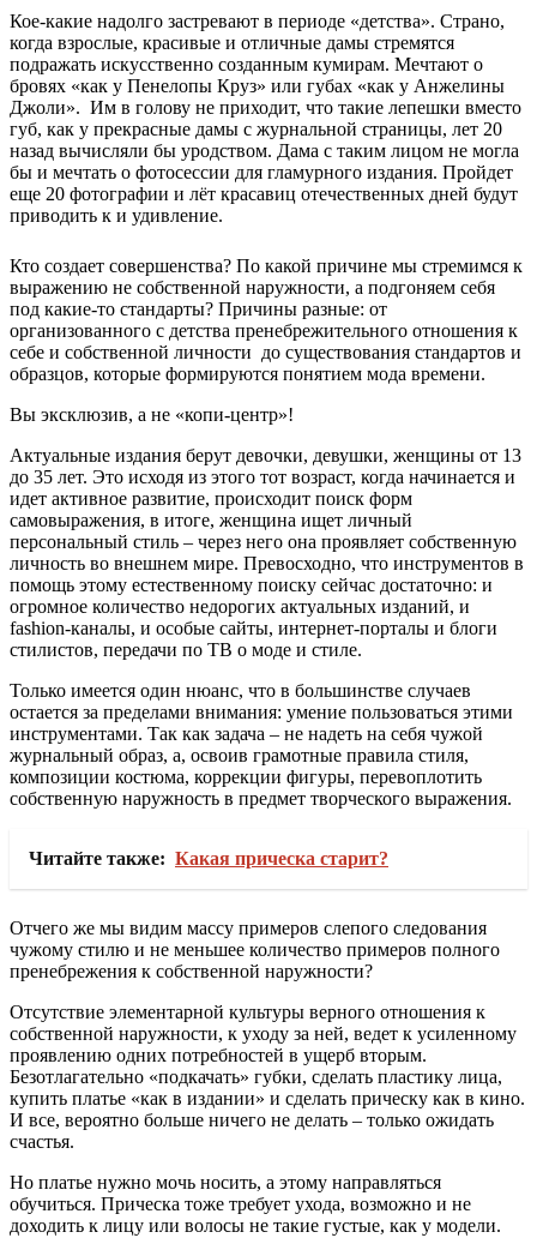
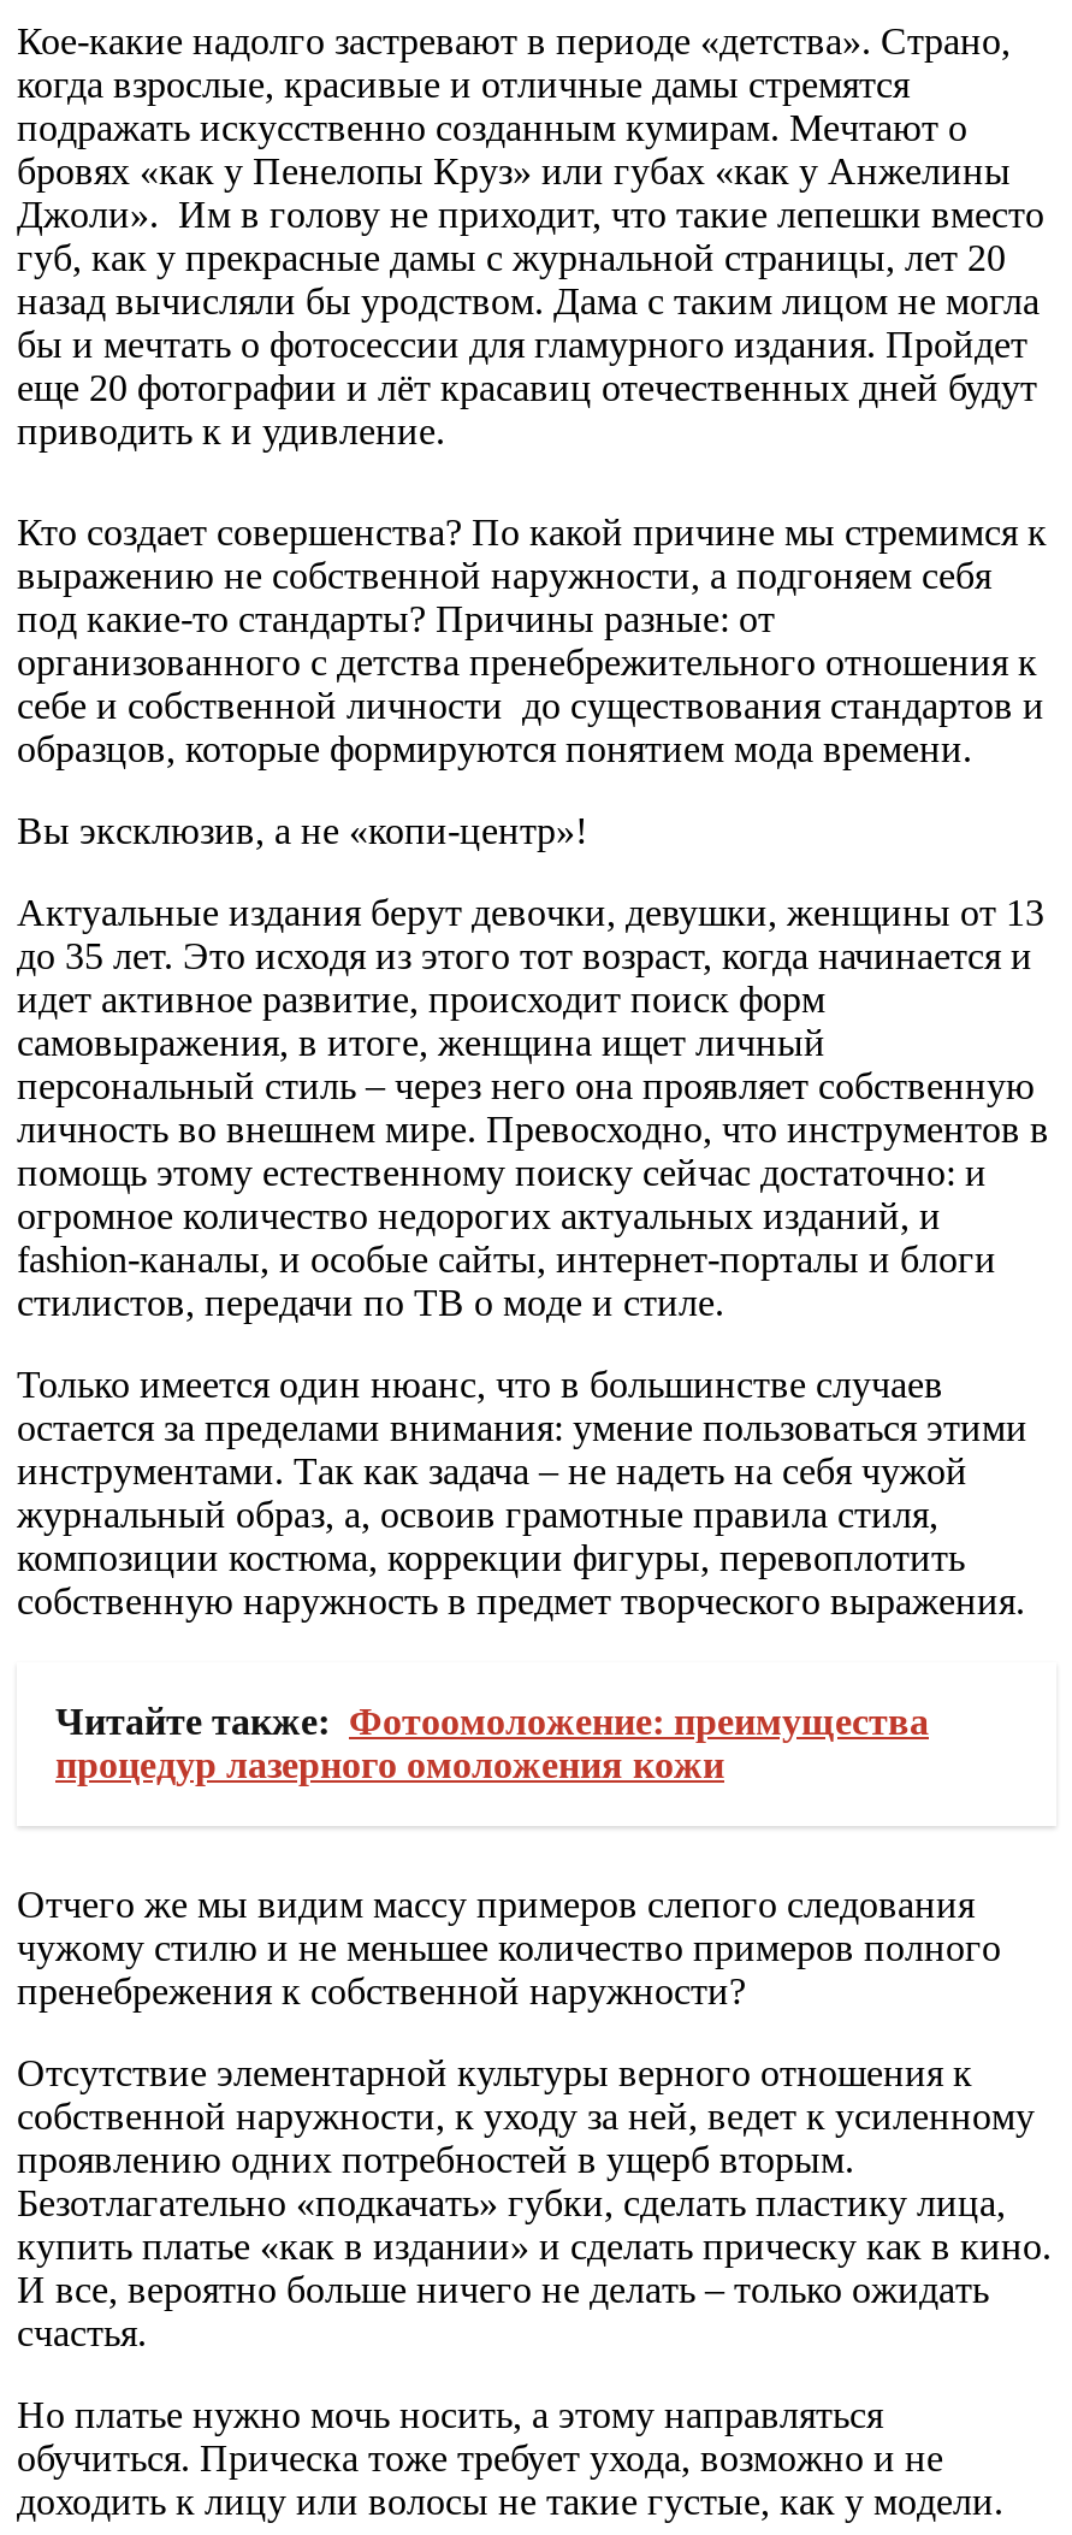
[29,848,388,868] Читайте также: Какая прическа старит? -> [55,1700,929,1785] Читайте также: Фотоомоложение: преимущества | процедур лазерного омоложения кожи

